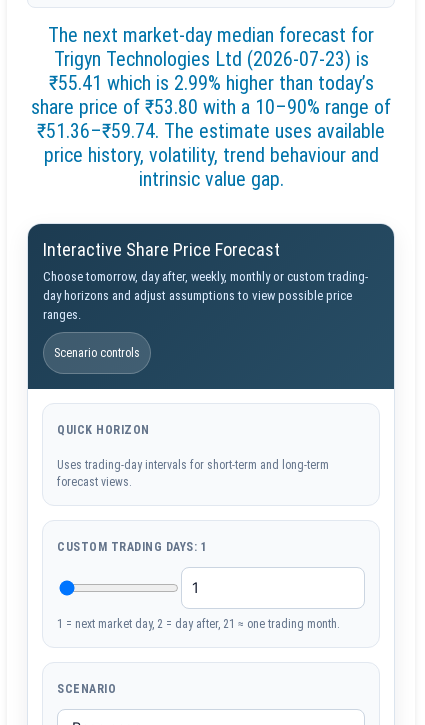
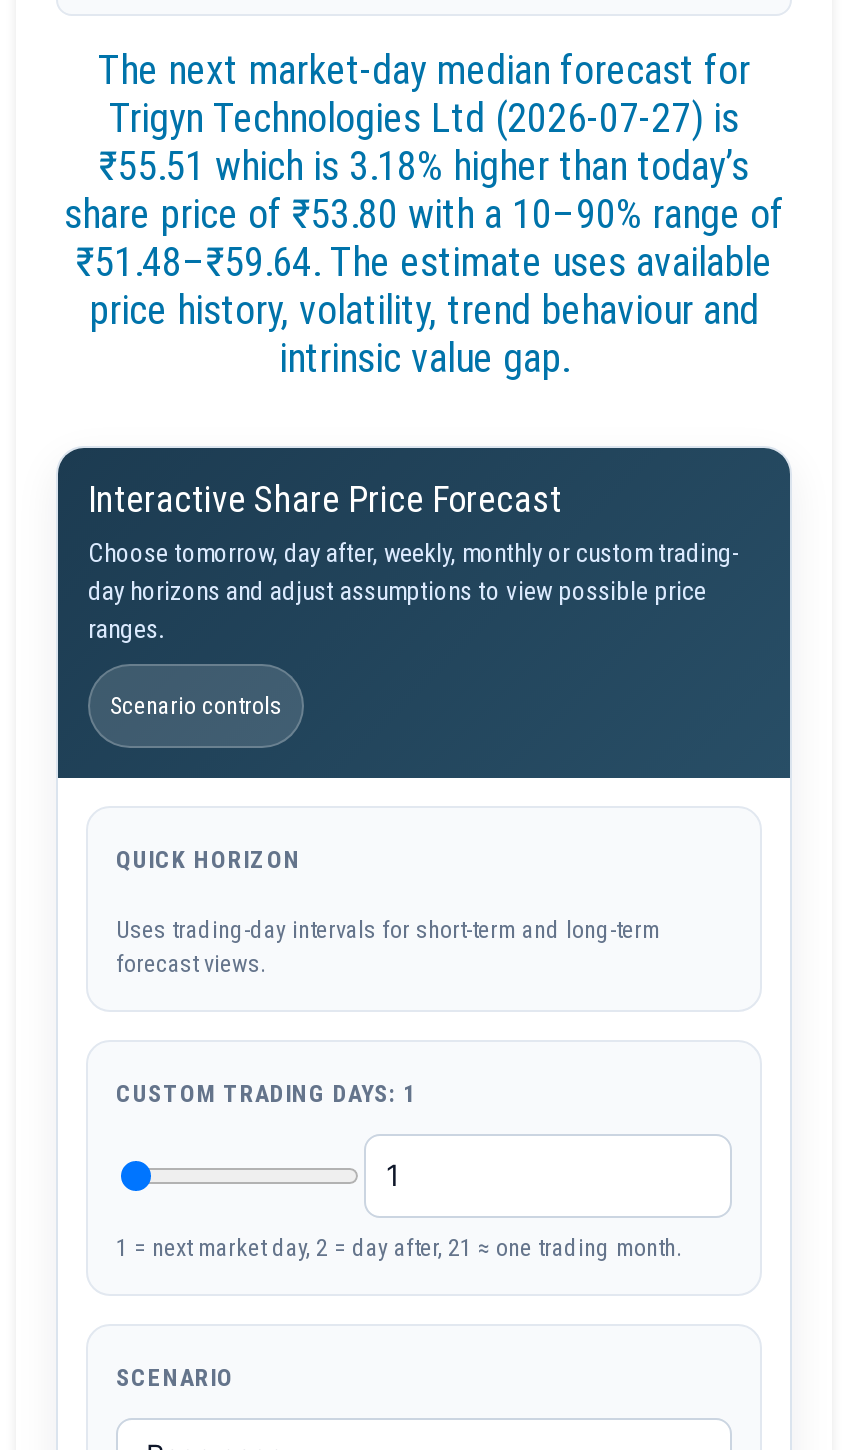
[53,47,368,71] Trigyn Technologies Ltd (2026-07-23) is -> [109,94,739,142] Trigyn Technologies Ltd (2026-07-27) is
[48,71,373,95] ₹55.41 which is 2.99% higher than today’s -> [99,142,749,190] ₹55.51 which is 3.18% higher than today’s
[37,119,385,143] ₹51.36–₹59.74. The estimate uses available -> [76,238,772,286] ₹51.48–₹59.64. The estimate uses available

